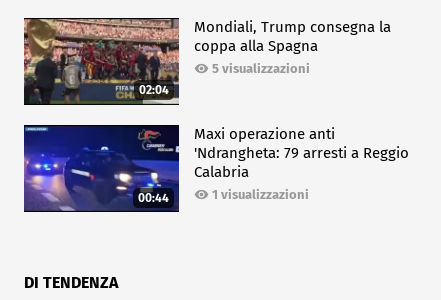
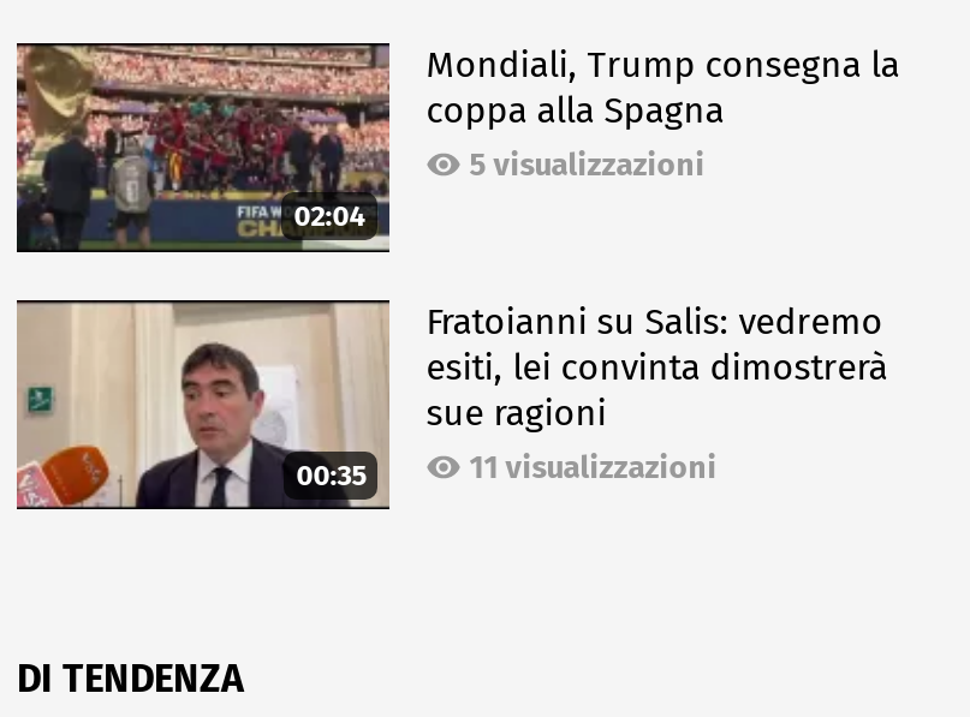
[23,125,180,212] [image] | 00:44 -> [14,300,392,509] [image] | 00:35
[194,125,409,202] Maxi operazione anti | 'Ndrangheta: 79 arresti a Reggio | Calabria | 1 visualizzazioni -> [426,301,888,486] Fratoianni su Salis: vedremo | esiti, lei convinta dimostrerà | sue ragioni | 11 visualizzazioni

